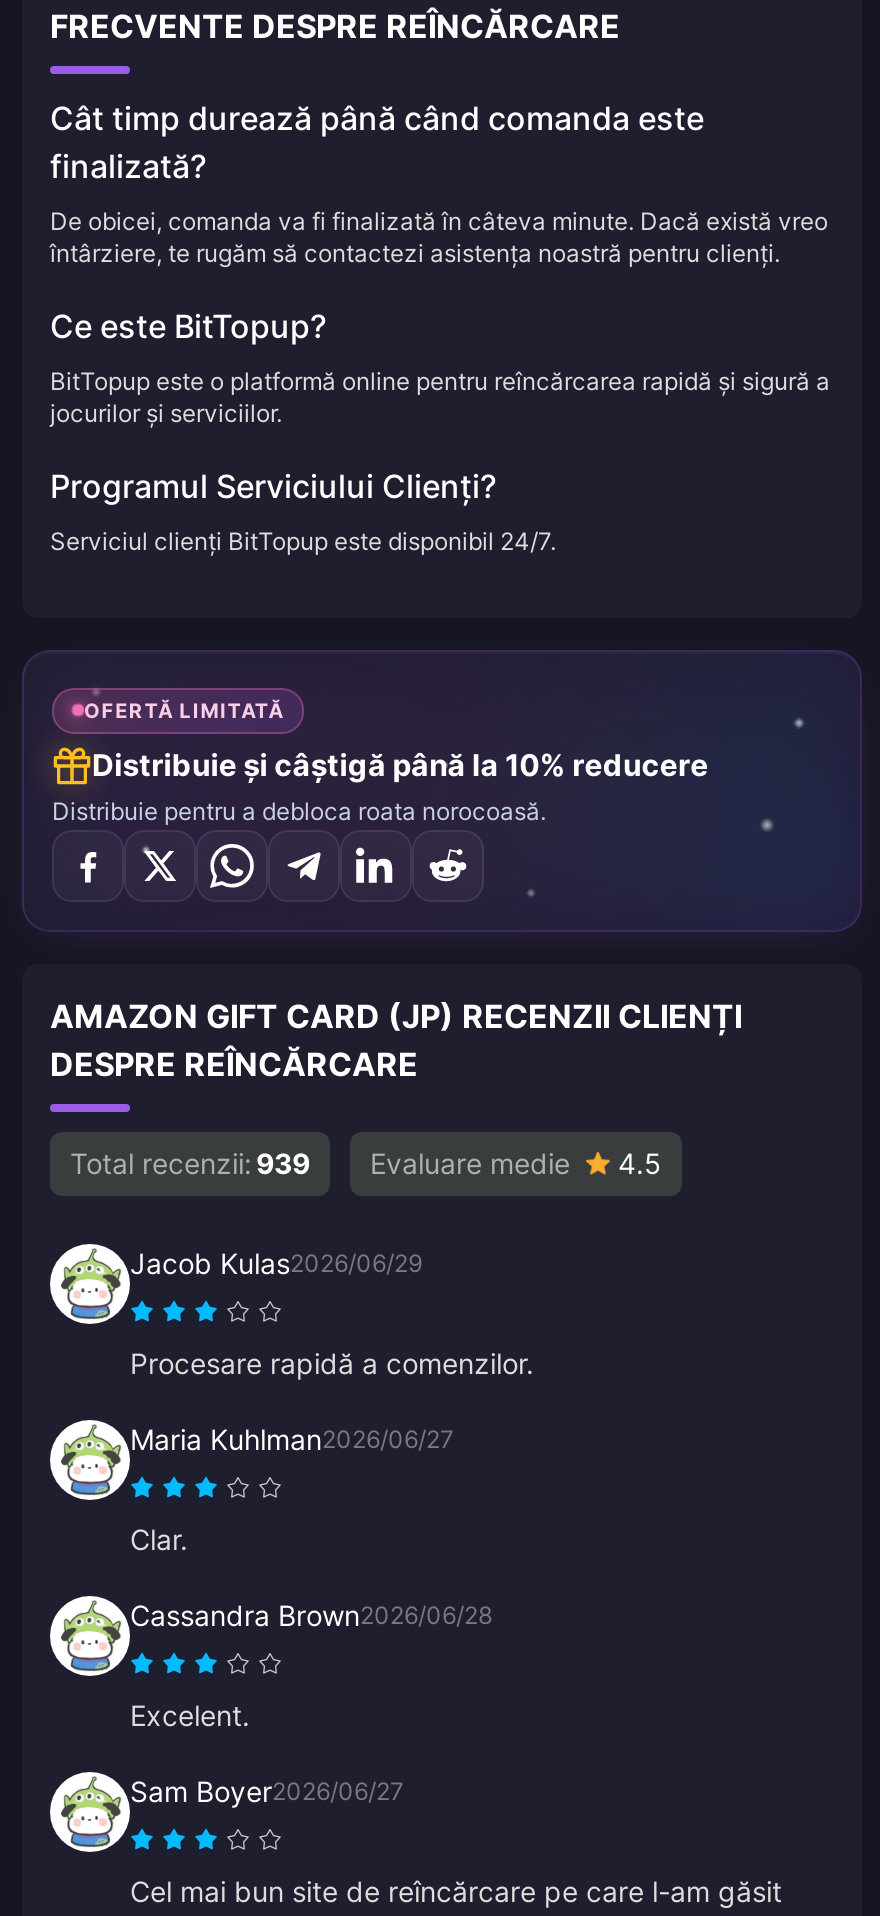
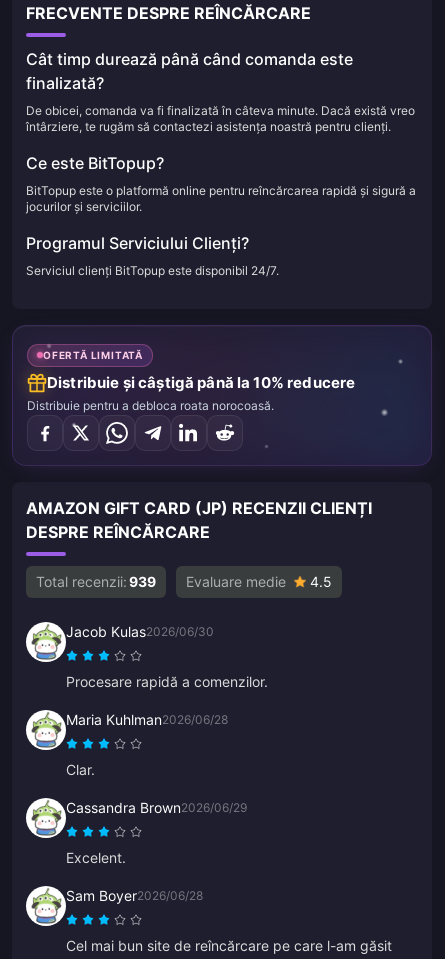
[130,1245,422,1279] Jacob Kulas2026/06/29 -> [66,622,214,639] Jacob Kulas2026/06/30
[130,1421,454,1455] Maria Kuhlman2026/06/27 -> [66,710,228,727] Maria Kuhlman2026/06/28
[130,1597,492,1631] Cassandra Brown2026/06/28 -> [66,798,247,815] Cassandra Brown2026/06/29
[130,1773,404,1807] Sam Boyer2026/06/27 -> [66,886,203,903] Sam Boyer2026/06/28

